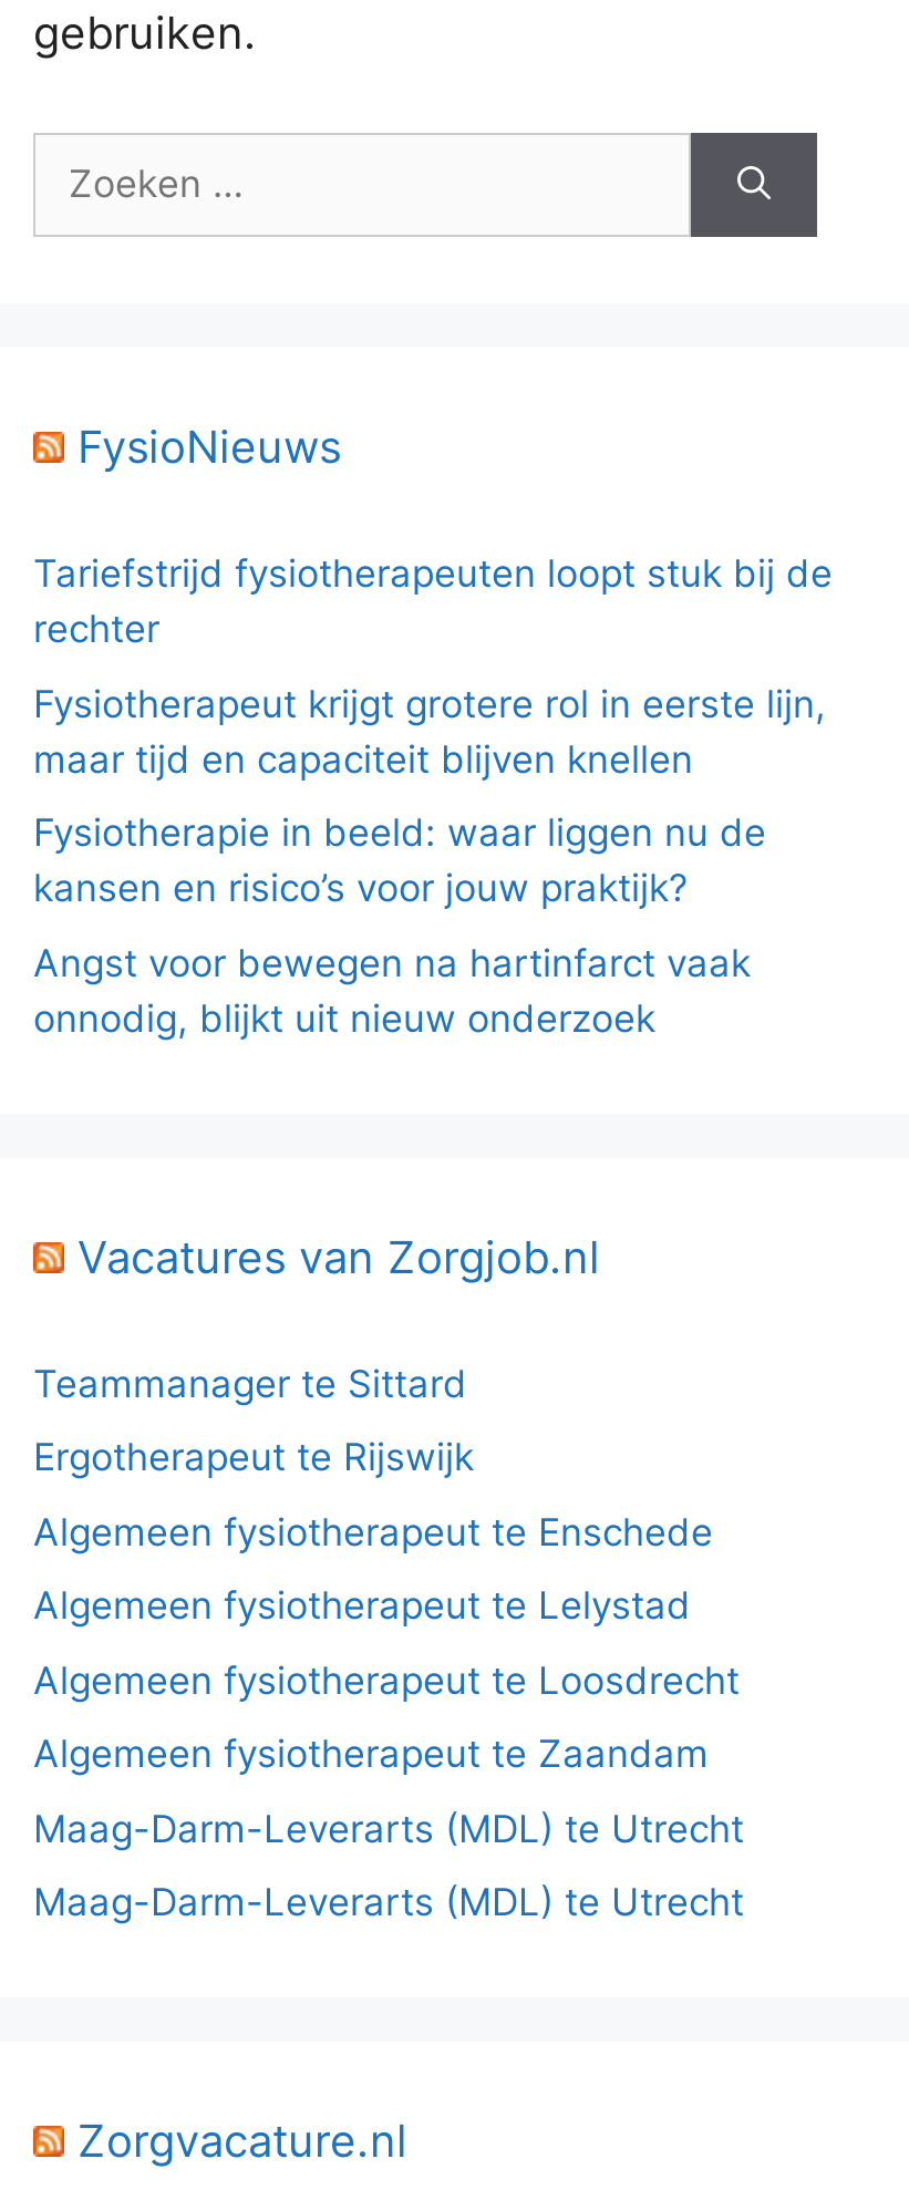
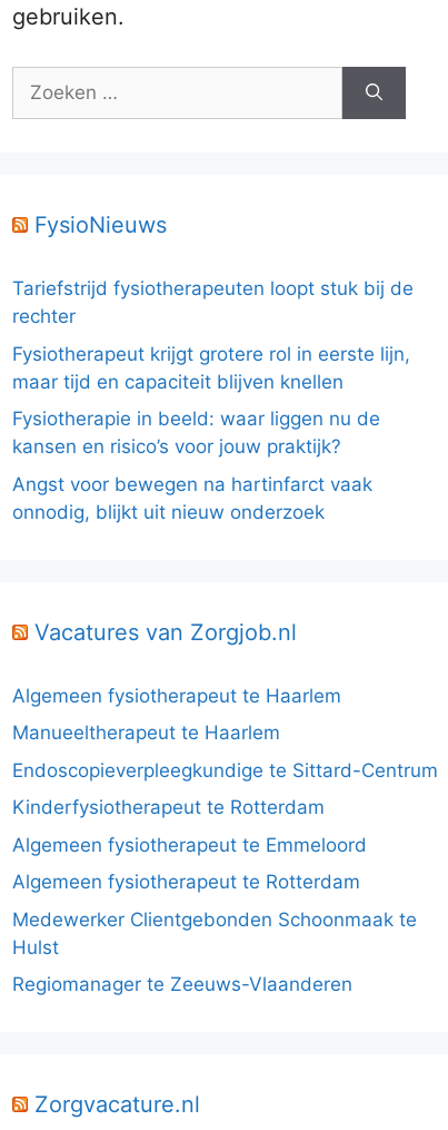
[33,1361,467,1405] Teammanager te Sittard -> [12,684,341,706] Algemeen fysiotherapeut te Haarlem
[33,1435,474,1479] Ergotherapeut te Rijswijk -> [12,721,280,744] Manueeltherapeut te Haarlem
[33,1509,713,1553] Algemeen fysiotherapeut te Enschede -> [12,759,438,781] Endoscopieverpleegkundige te Sittard-Centrum
[33,1583,691,1628] Algemeen fysiotherapeut te Lelystad -> [12,796,325,818] Kinderfysiotherapeut te Rotterdam
[33,1657,740,1702] Algemeen fysiotherapeut te Loosdrecht -> [12,833,367,856] Algemeen fysiotherapeut te Emmeloord
[33,1732,709,1776] Algemeen fysiotherapeut te Zaandam -> [12,871,360,893] Algemeen fysiotherapeut te Rotterdam
[33,1806,744,1850] Maag-Darm-Leverarts (MDL) te Utrecht -> [12,908,417,958] Medewerker Clientgebonden Schoonmaak te | Hulst
[33,1880,744,1924] Maag-Darm-Leverarts (MDL) te Utrecht -> [12,973,352,995] Regiomanager te Zeeuws-Vlaanderen

